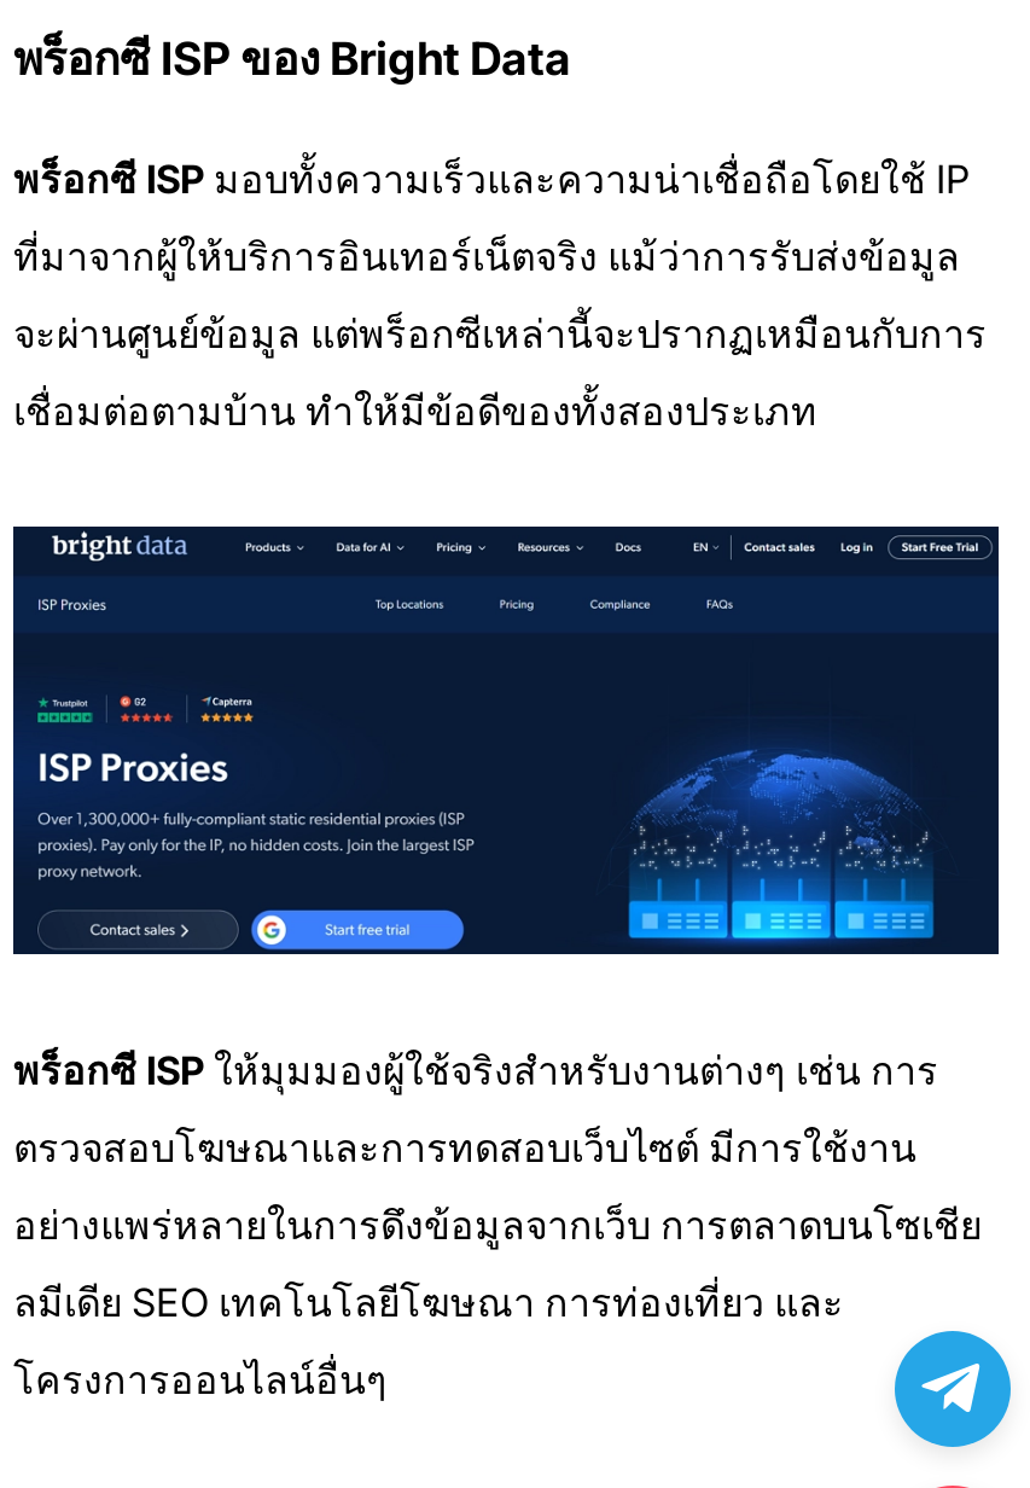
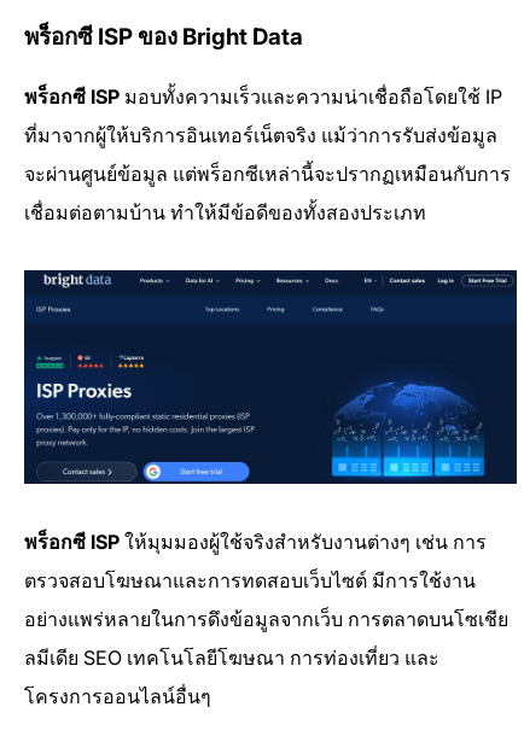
[892,1329,1013,1449] [image] -> none

